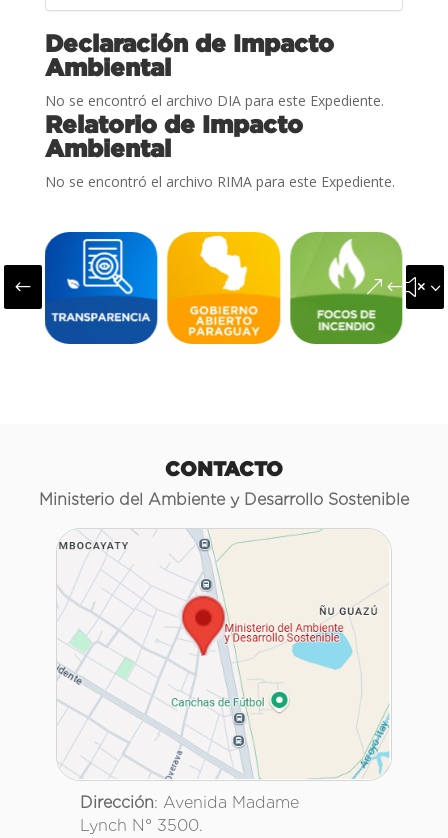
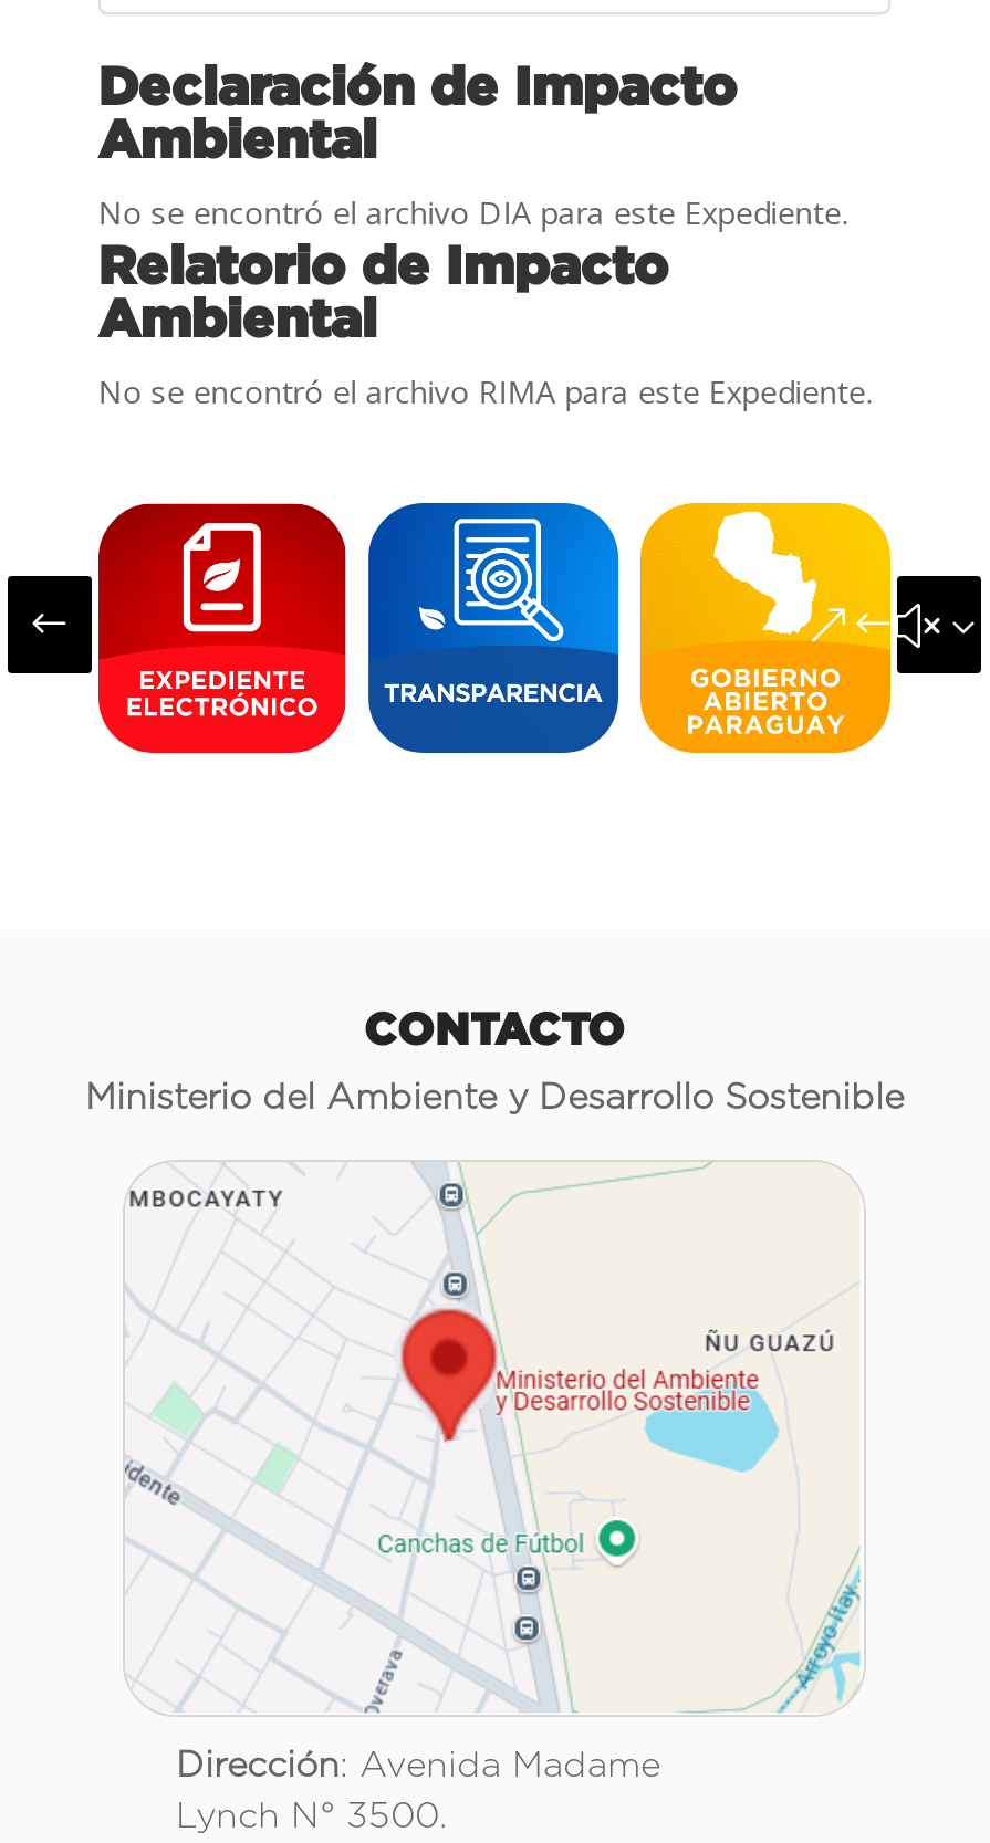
[44,231,159,345] [image] -> [96,501,348,755] [image]
[166,231,282,345] [image] -> [366,501,621,755] [image]
[289,231,403,345] [image] -> [638,501,893,755] [image]

